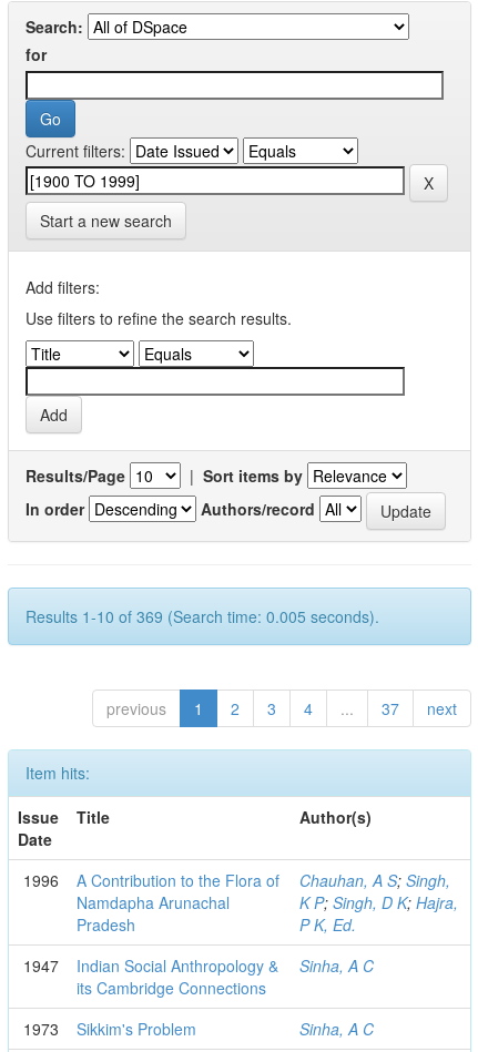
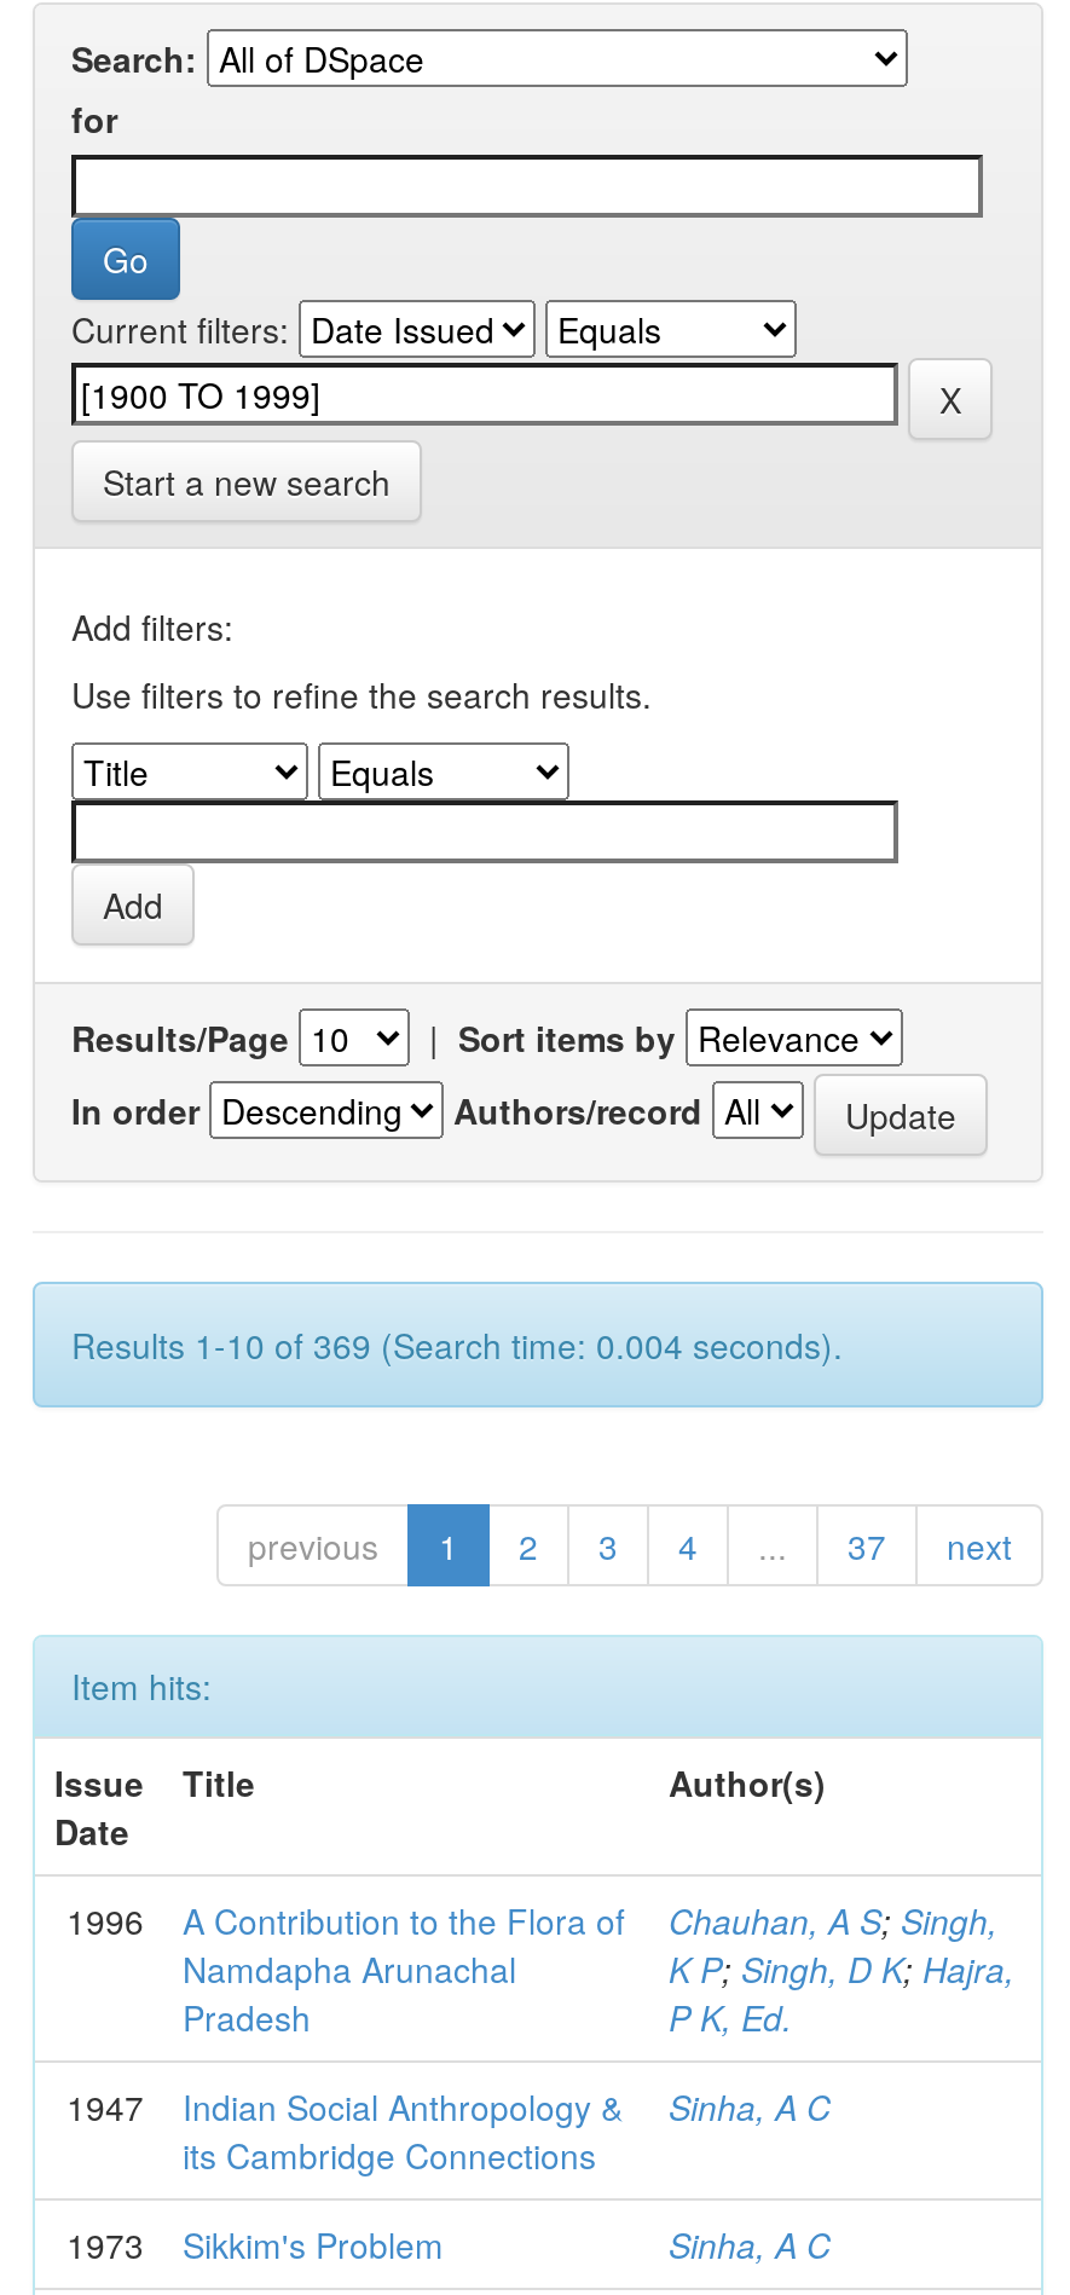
[26,605,379,627] Results 1-10 of 369 (Search time: 0.005 seconds). -> [71,1320,843,1369] Results 1-10 of 369 (Search time: 0.004 seconds).

